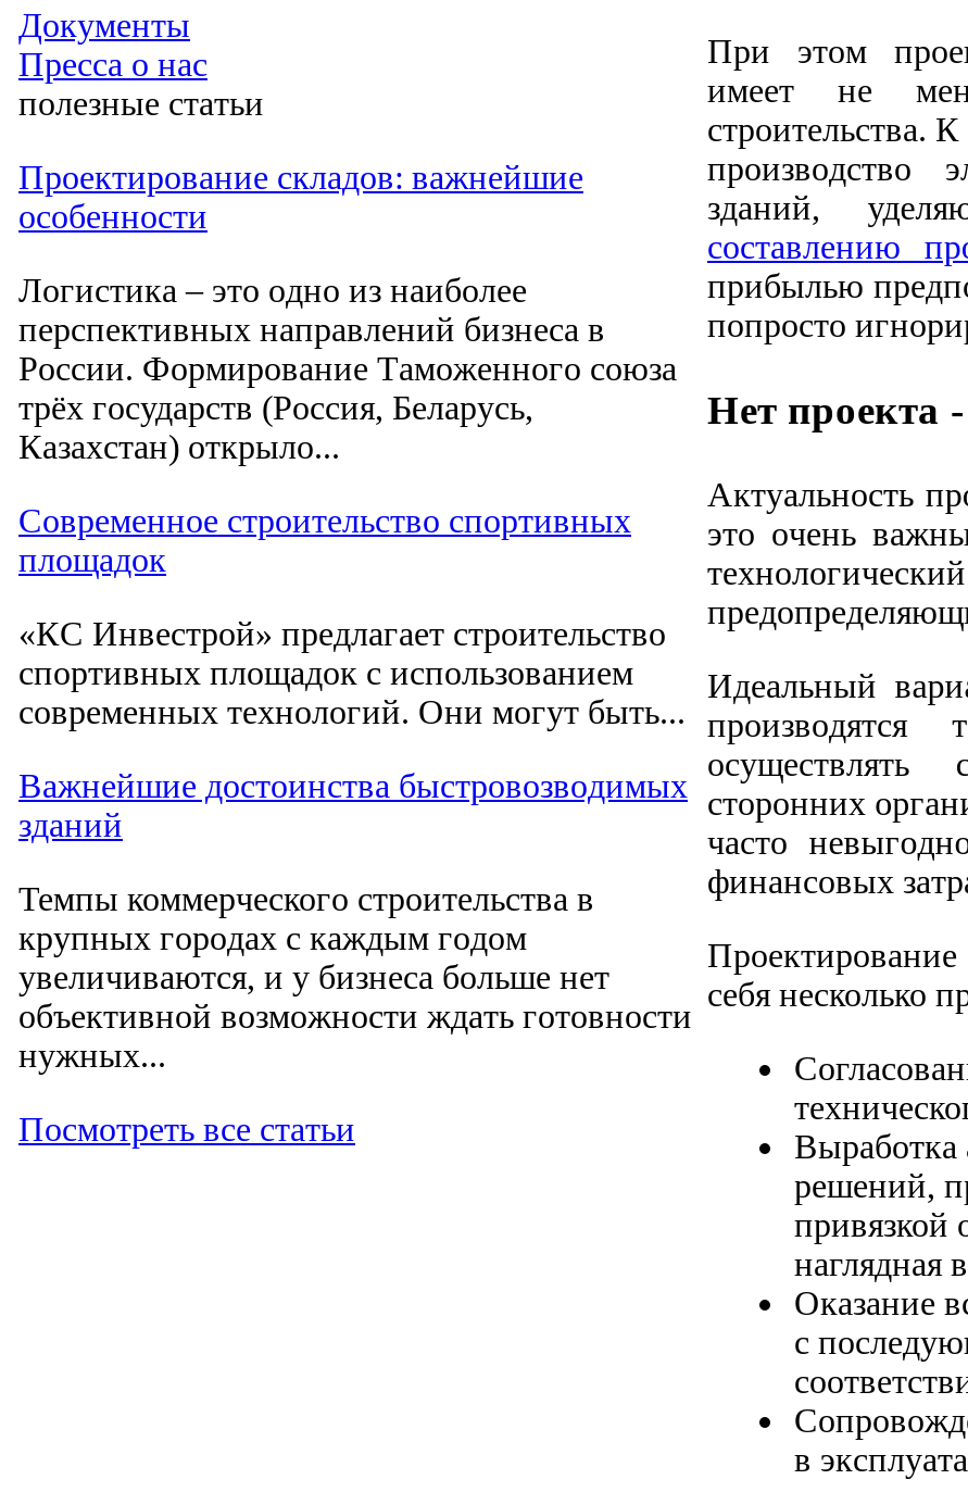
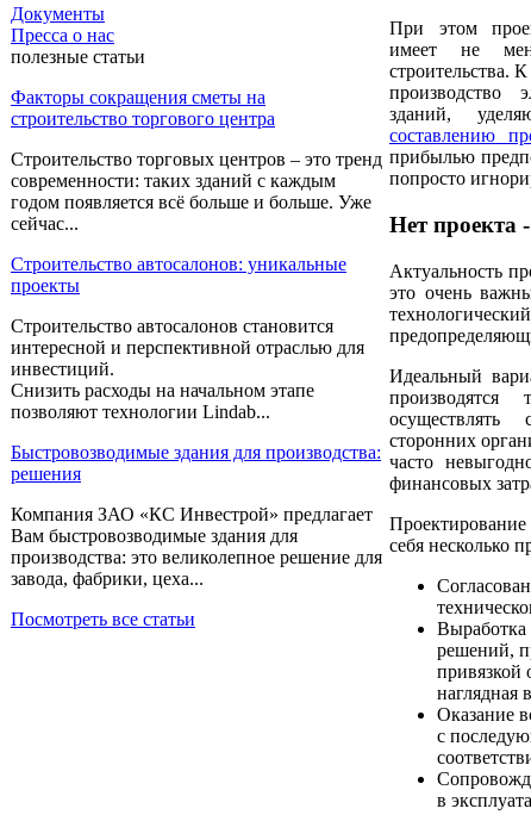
[18,159,583,235] Проектирование складов: важнейшие | особенности -> [11,87,275,129] Факторы сокращения сметы на | строительство торгового центра
[18,272,677,466] Логистика – это одно из наиболее | перспективных направлений бизнеса в | России. Формирование Таможенного союза | трёх государств (Россия, Беларусь, | Казахстан) открыло... -> [11,149,382,234] Строительство торговых центров – это тренд | современности: таких зданий с каждым | годом появляется всё больше и больше. Уже | сейчас...
[18,503,631,579] Современное строительство спортивных | площадок -> [11,254,346,296] Строительство автосалонов: уникальные | проекты
[18,616,686,731] «КС Инвестрой» предлагает строительство | спортивных площадок с использованием | современных технологий. Они могут быть... -> [11,316,364,422] Строительство автосалонов становится | интересной и перспективной отраслью для | инвестиций. | Снизить расходы на начальном этапе | позволяют технологии Lindab...
[18,768,688,844] Важнейшие достоинства быстровозводимых | зданий -> [11,442,381,484] Быстровозводимые здания для производства: | решения
[18,881,692,1074] Темпы коммерческого строительства в | крупных городах с каждым годом | увеличиваются, и у бизнеса больше нет | объективной возможности ждать готовности | нужных... -> [11,504,382,589] Компания ЗАО «КС Инвестрой» предлагает | Вам быстровозводимые здания для | производства: это великолепное решение для | завода, фабрики, цеха...

